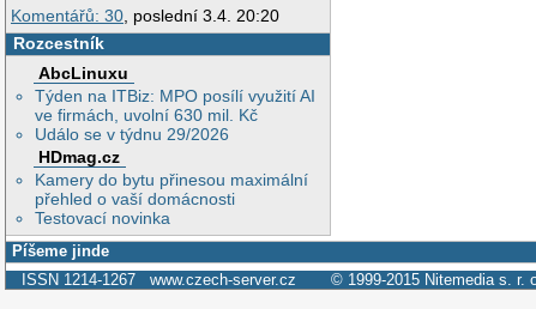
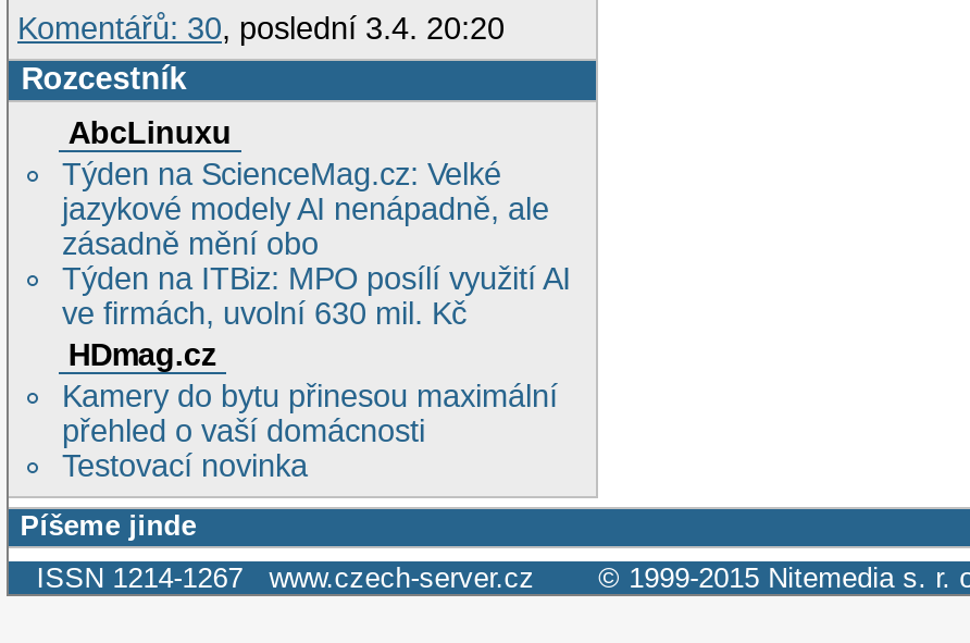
none -> [62,156,549,261] Týden na ScienceMag.cz: Velké | jazykové modely AI nenápadně, ale | zásadně mění obo
moved [35,86,316,124] -> [62,261,571,330]: Týden na ITBiz: MPO posílí využití AI | ve firmách, uvolní 630 mil. Kč
[35,124,230,143] Událo se v týdnu 29/2026 -> none

